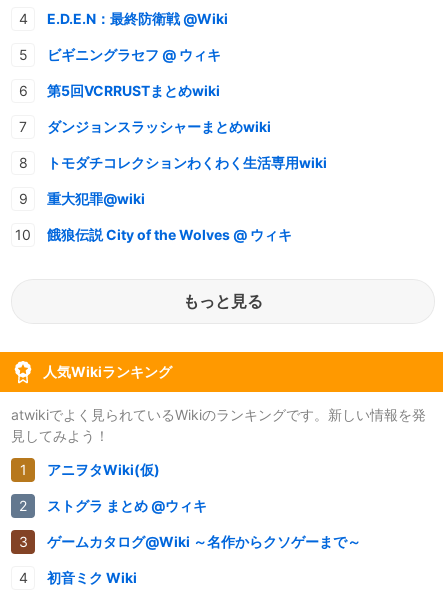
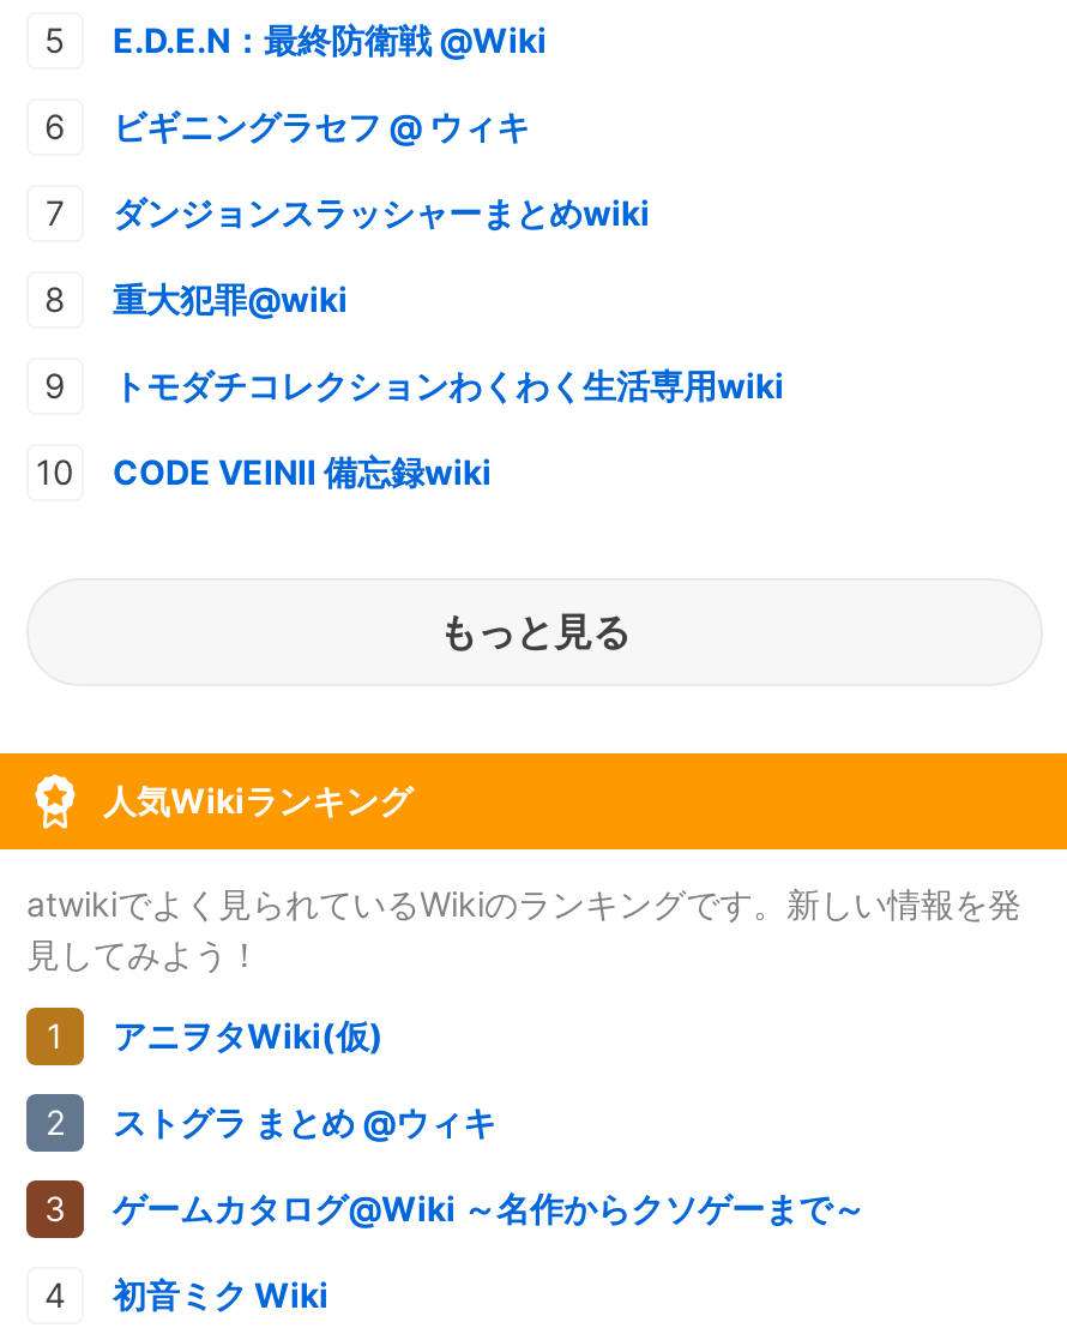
[47,82,220,99] 第5回VCRRUSTまとめwiki -> none
moved [47,190,145,207] -> [113,277,348,318]: 重大犯罪@wiki
[47,226,292,243] 餓狼伝説 City of the Wolves @ ウィキ -> [113,450,492,491] CODE VEINⅡ 備忘録wiki

